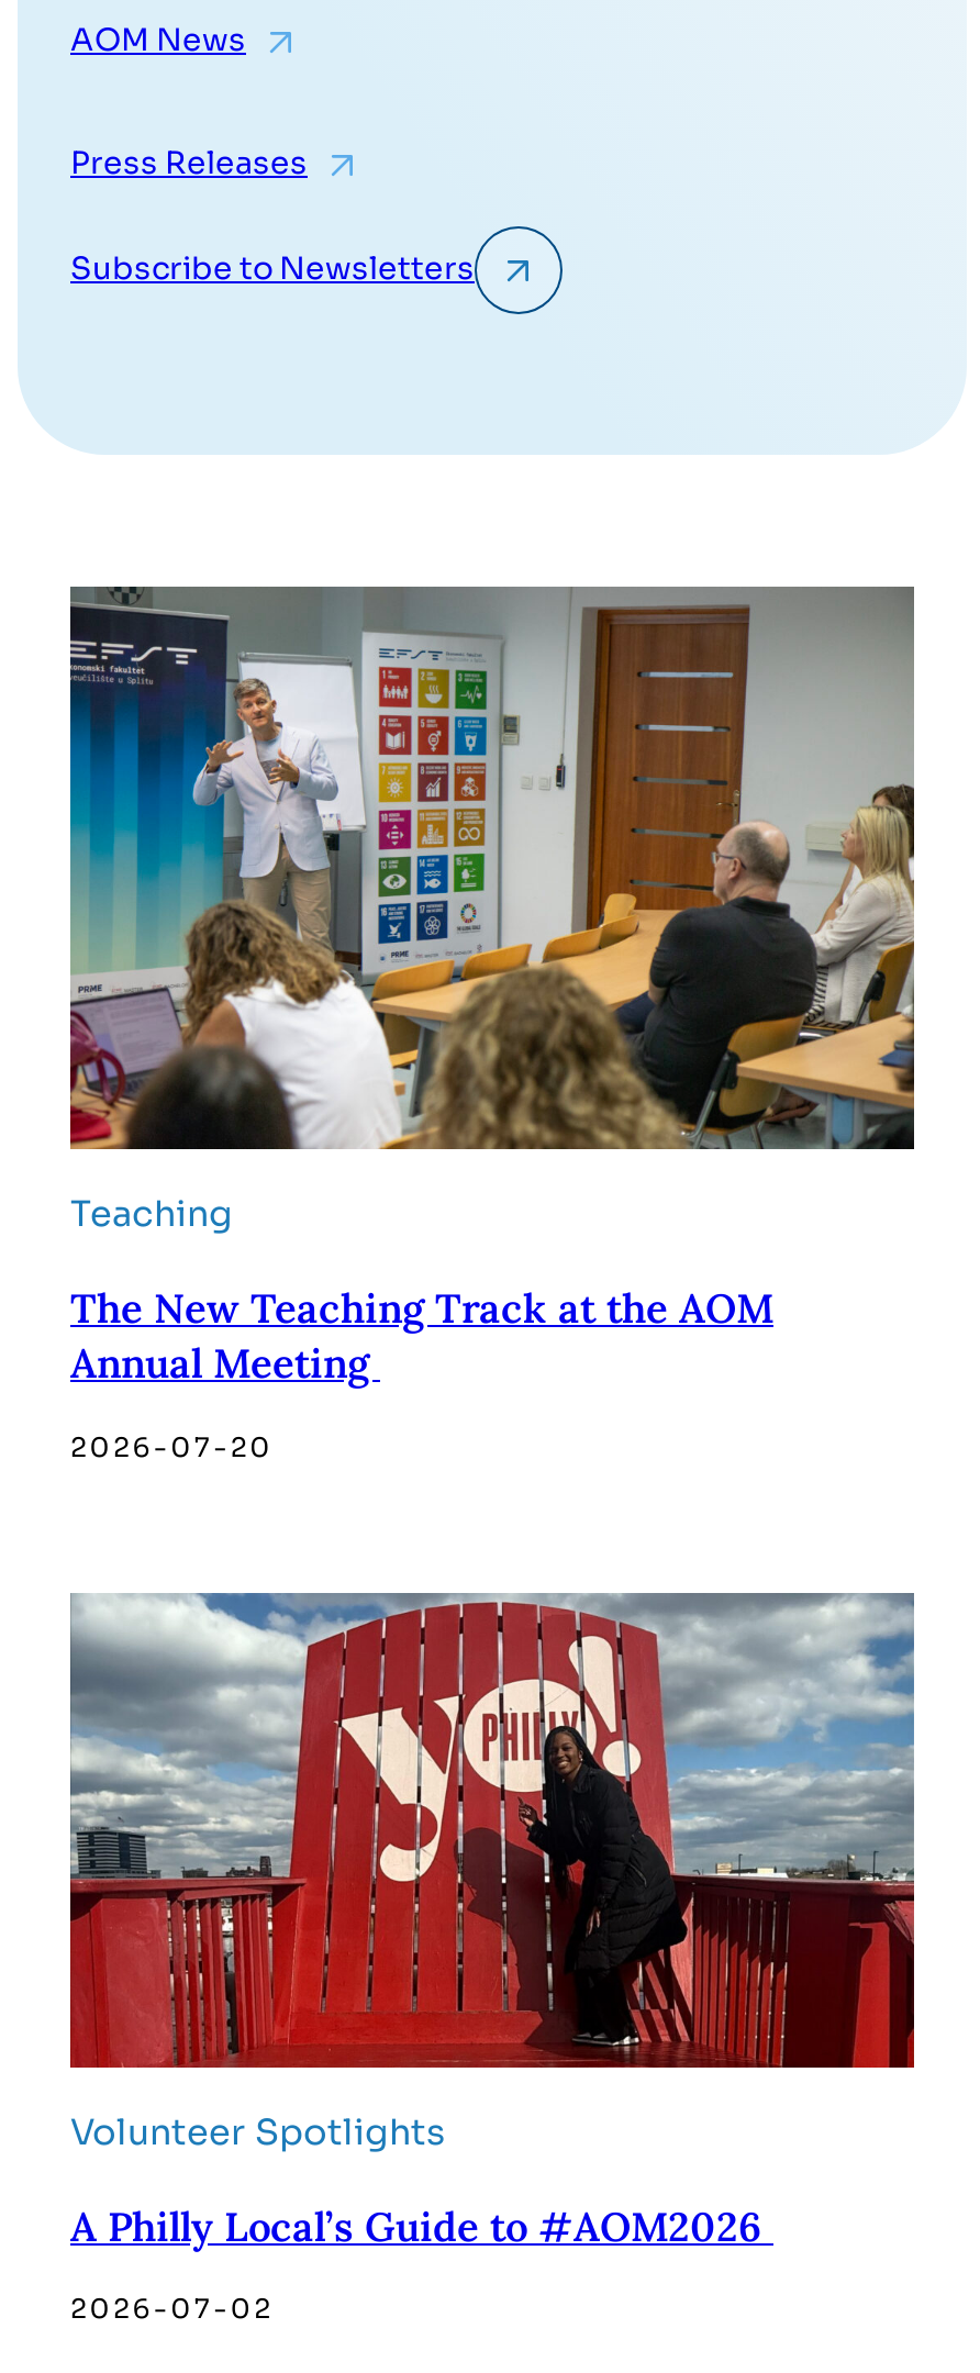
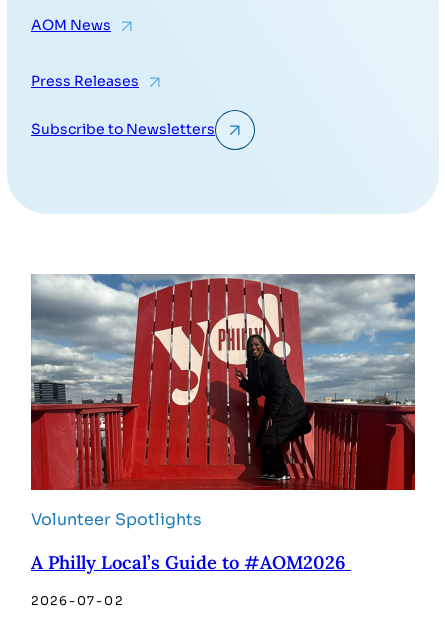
[68,587,916,1465] [image] | Teaching | The New Teaching Track at the AOM | Annual Meeting | 2026-07-20 -> none

